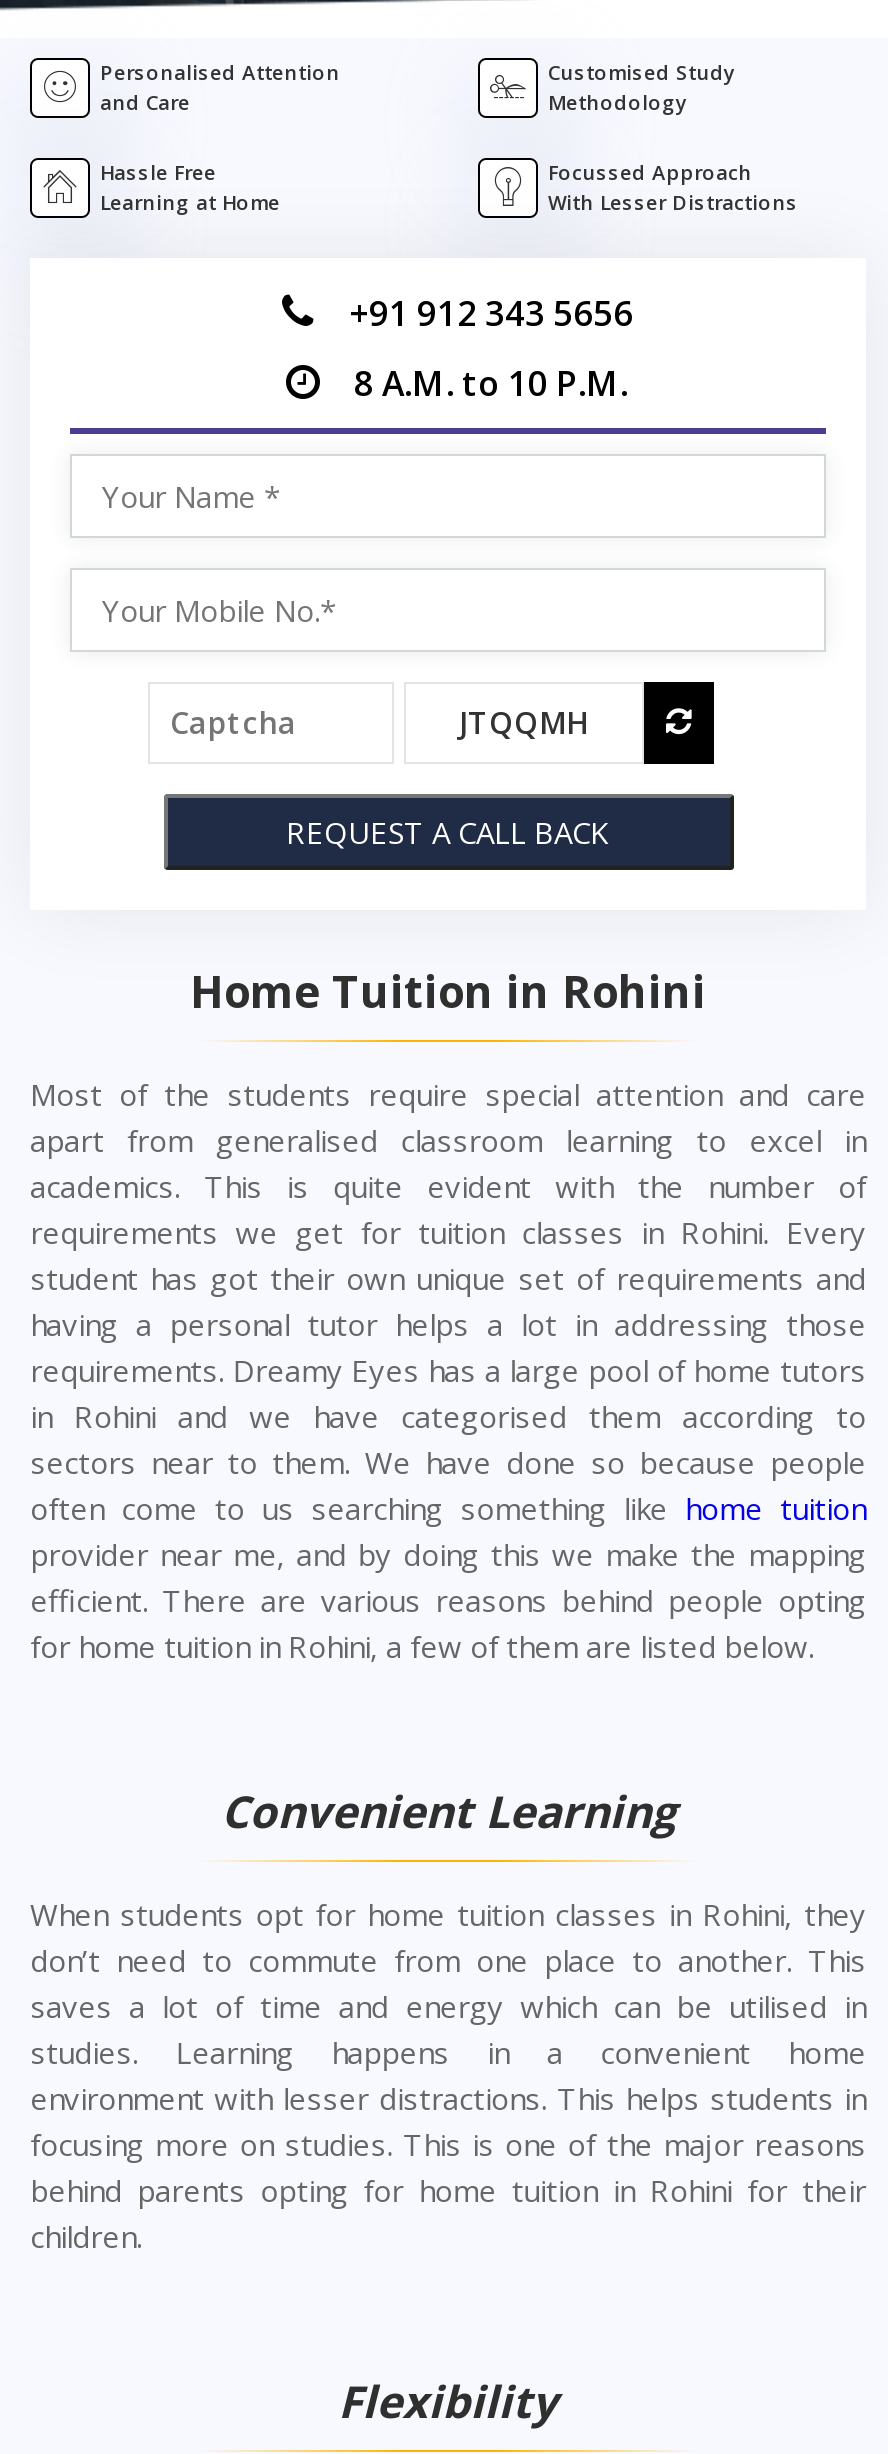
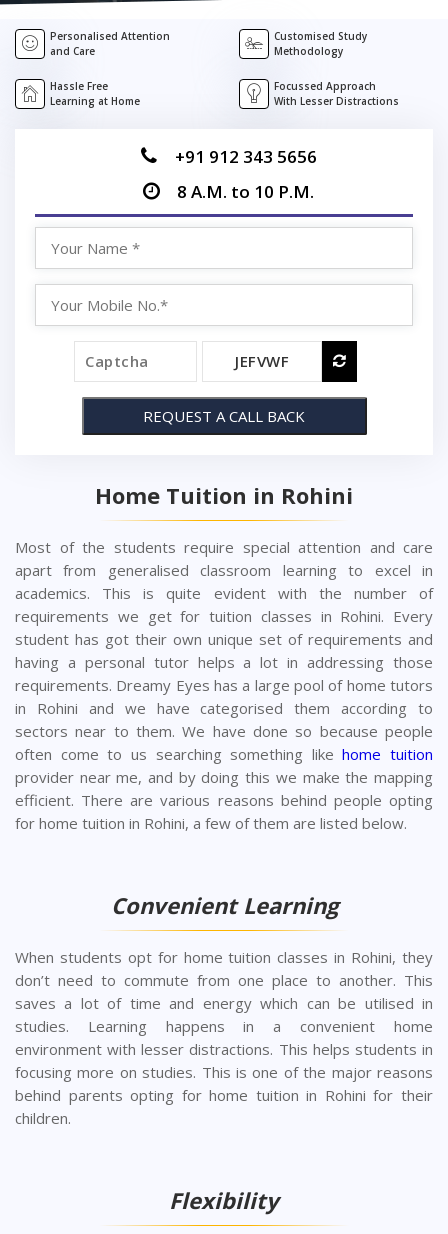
[459,702,589,742] JTQQMH -> [235,351,289,371] JEFVWF

